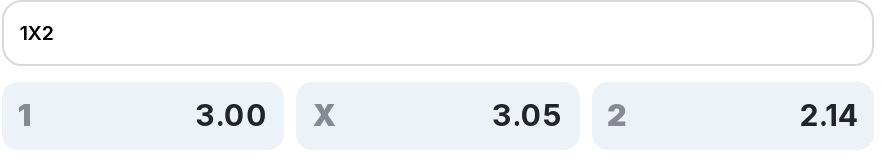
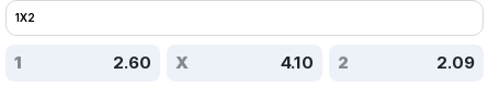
[196,96,337,134] 3.00 X -> [113,52,189,73] 2.60 X
[492,96,628,134] 3.05 2 -> [281,52,349,73] 4.10 2
[799,96,858,134] 2.14 -> [436,52,475,73] 2.09

